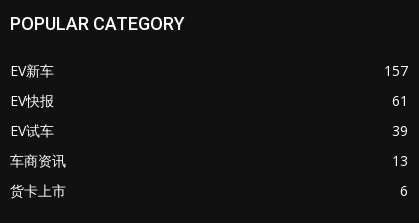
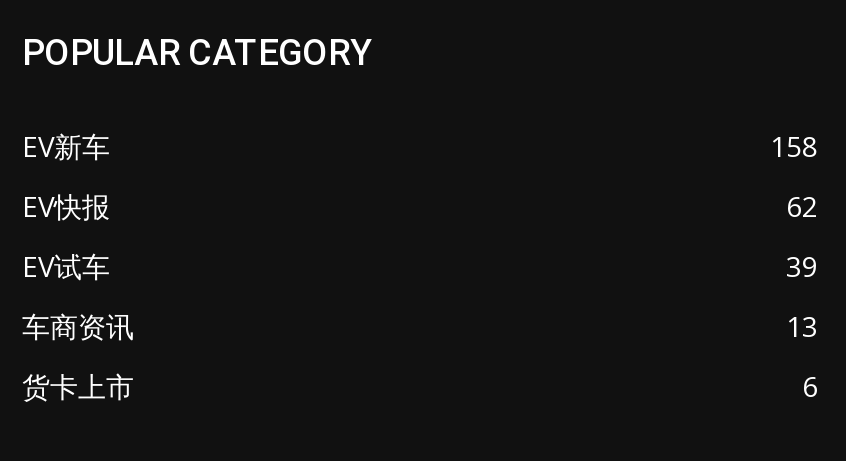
[384,60,408,79] 157 -> [770,127,818,165] 158
[392,90,408,109] 61 -> [786,187,818,225] 62

